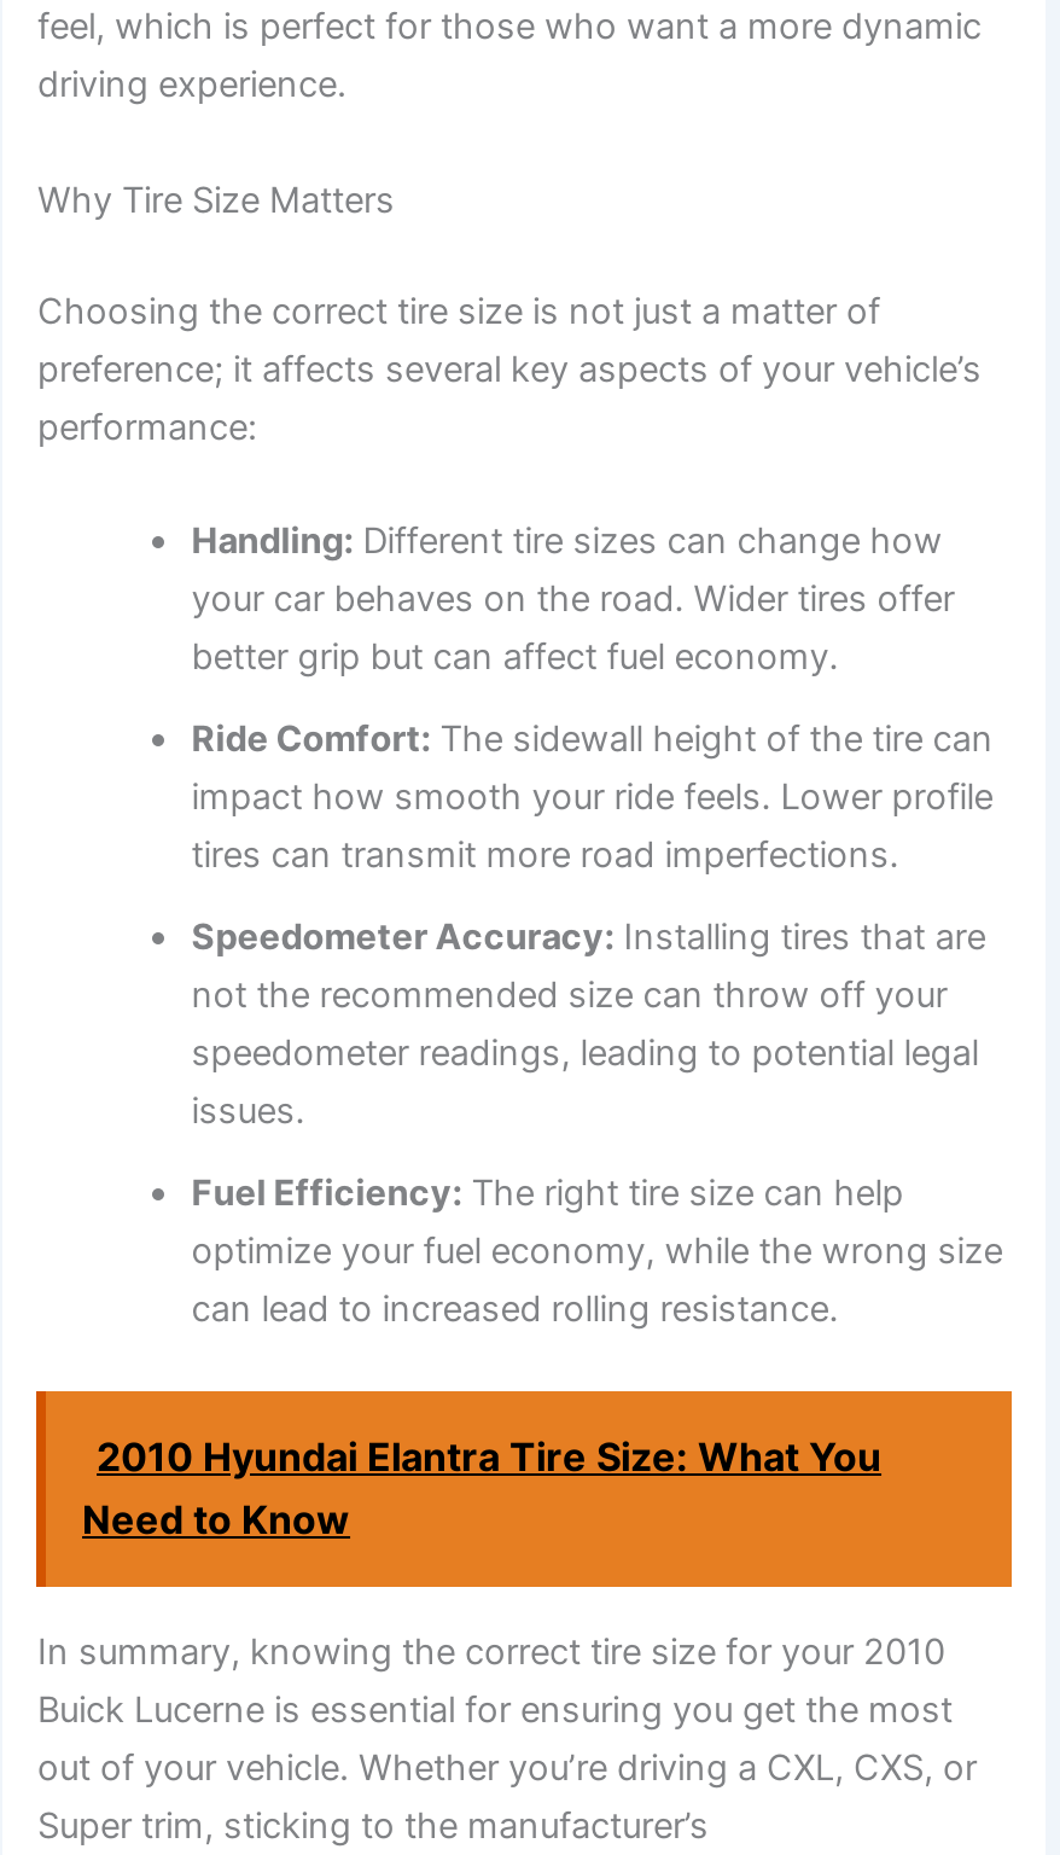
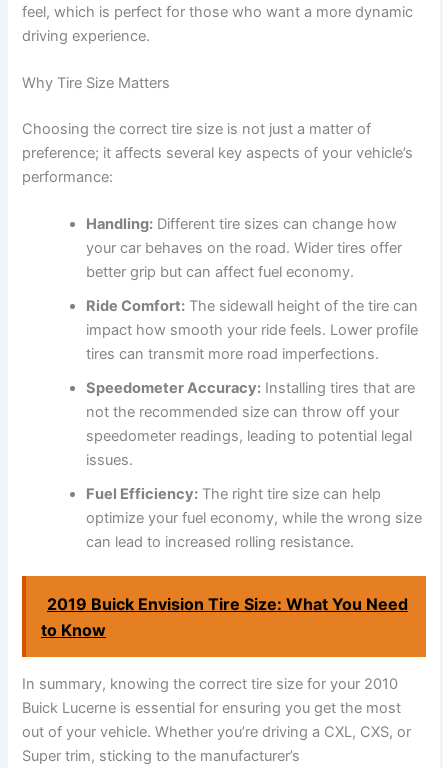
[82,1434,881,1545] 2010 Hyundai Elantra Tire Size: What You | Need to Know -> [41,594,408,640] 2019 Buick Envision Tire Size: What You Need | to Know

